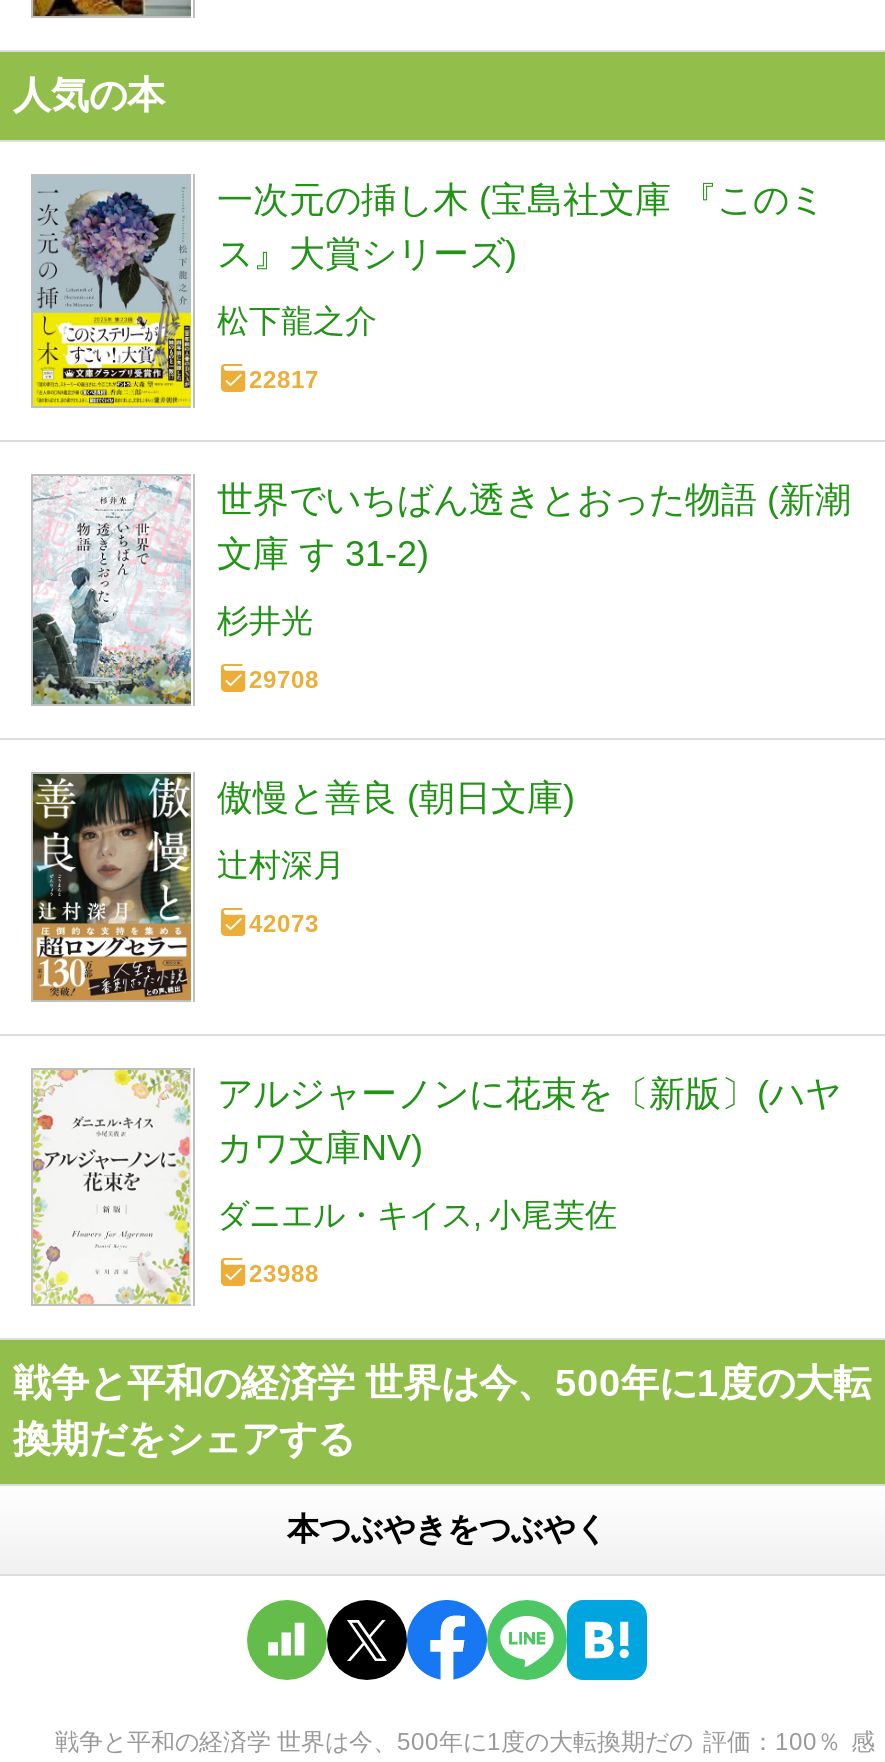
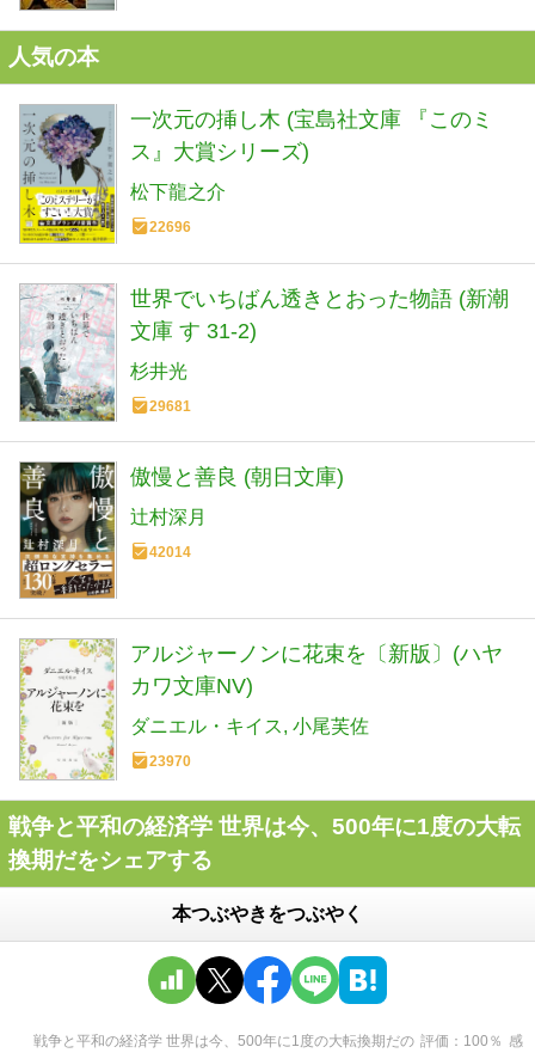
[249,365,319,393] 22817 -> [149,218,191,235] 22696
[249,666,319,694] 29708 -> [149,398,191,415] 29681
[249,910,319,938] 42073 -> [149,544,191,560] 42014
[249,1259,319,1287] 23988 -> [149,752,191,769] 23970

